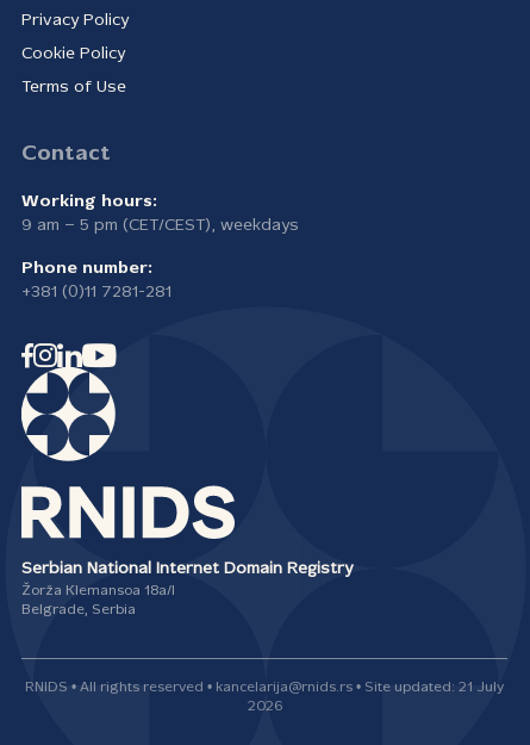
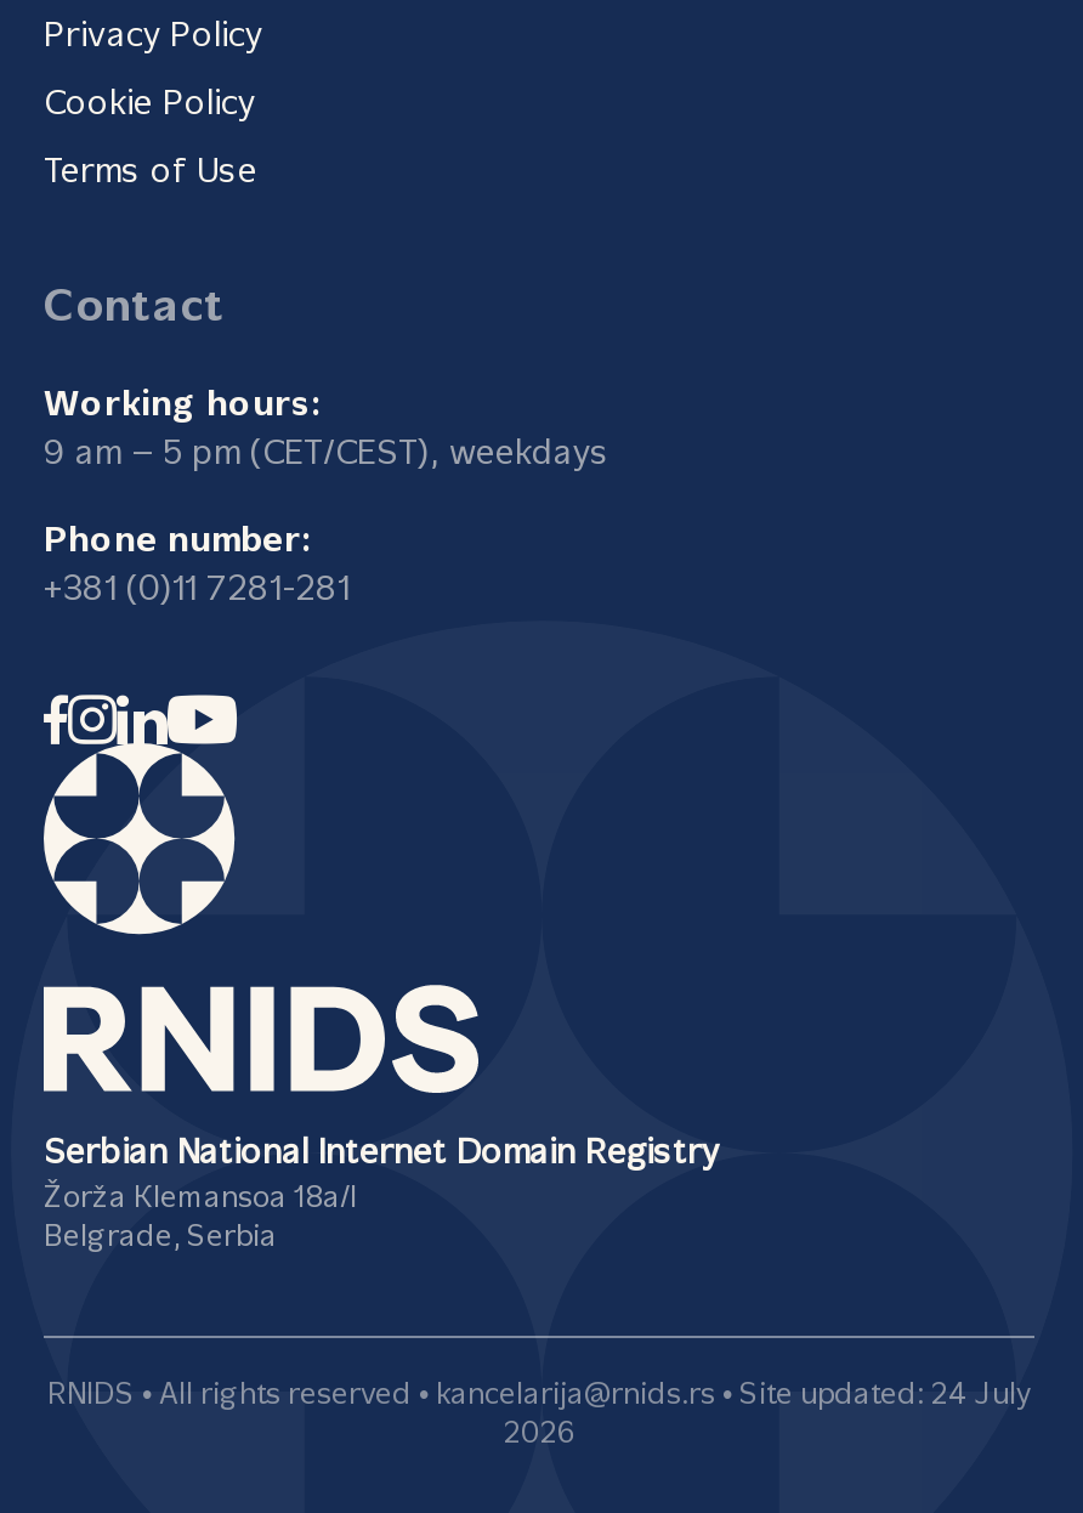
[25,681,504,695] RNIDS • All rights reserved • kancelarija@rnids.rs • Site updated: 21 July -> [47,1382,1031,1411] RNIDS • All rights reserved • kancelarija@rnids.rs • Site updated: 24 July

